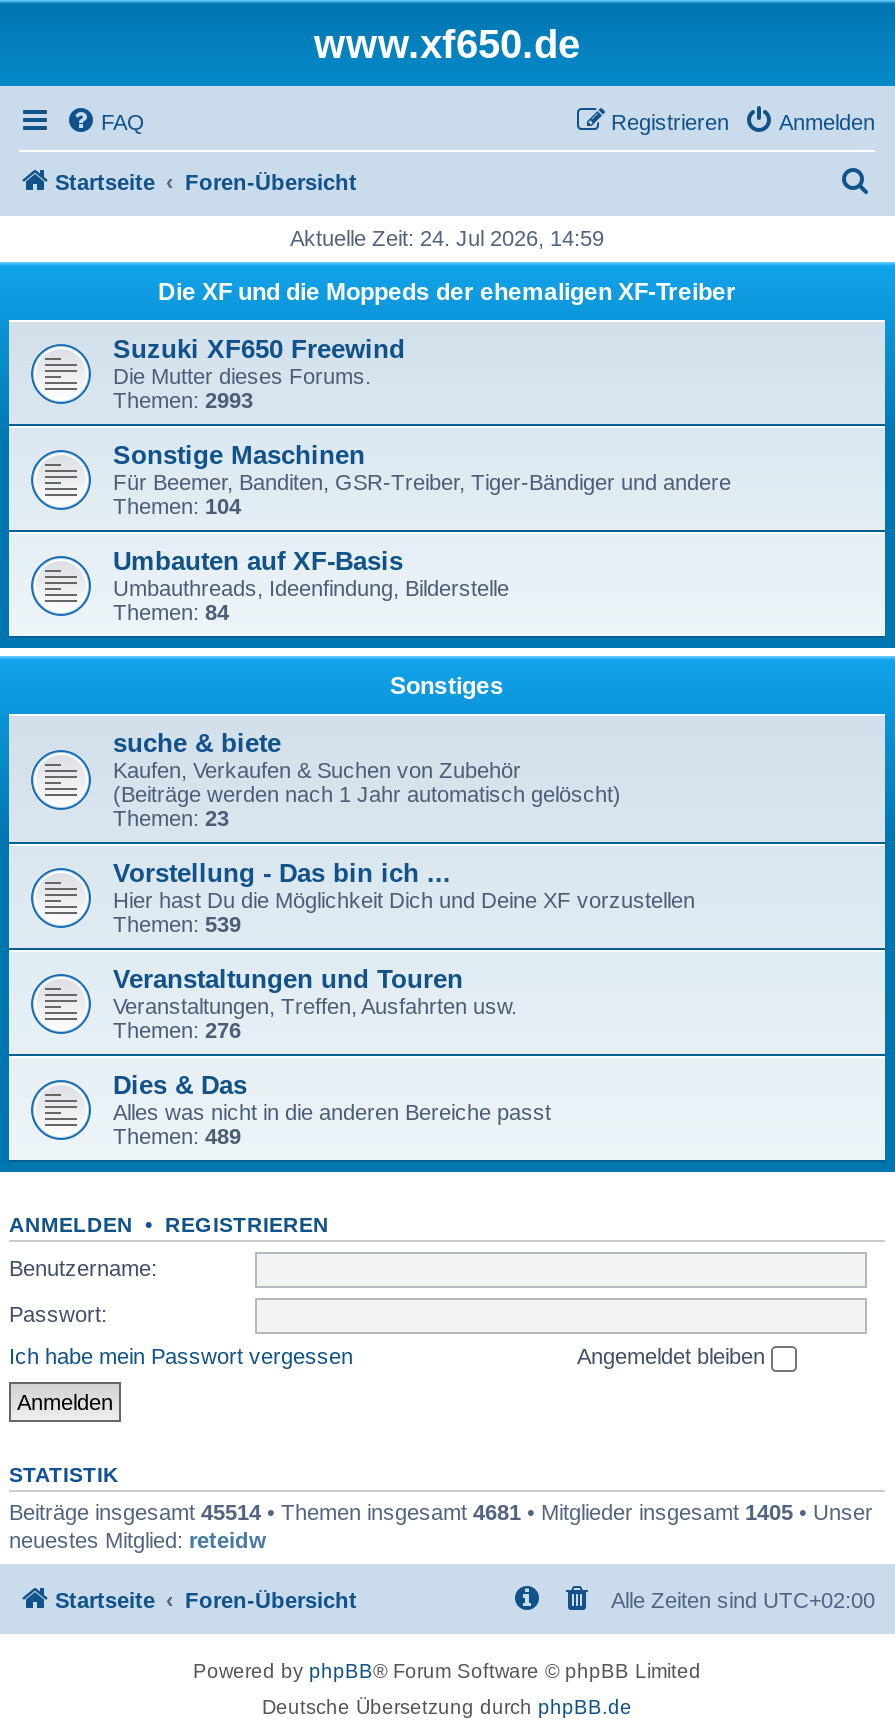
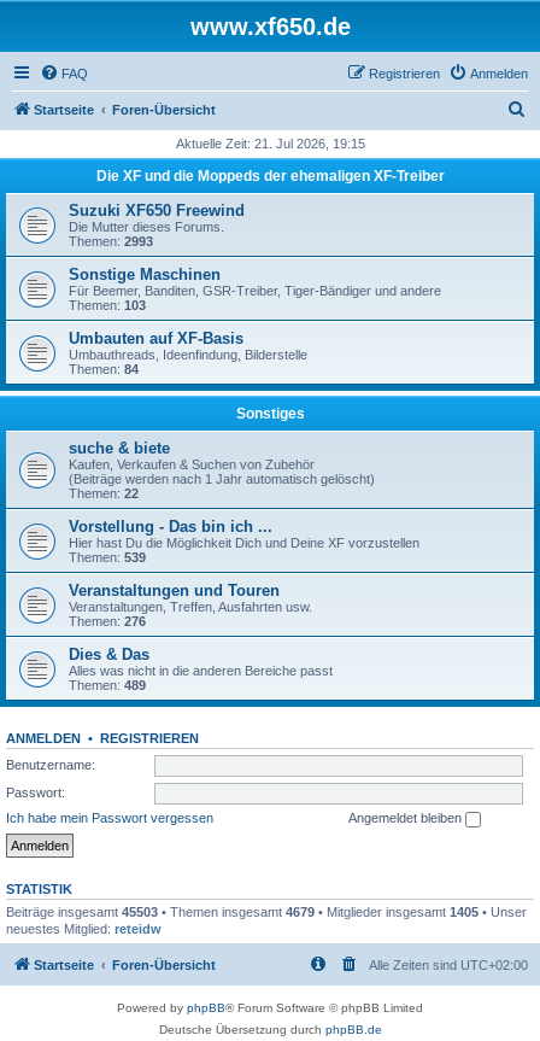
[290,226,604,250] Aktuelle Zeit: 24. Jul 2026, 14:59 -> [175,136,365,151] Aktuelle Zeit: 21. Jul 2026, 19:15
[113,494,241,518] Themen: 104 -> [69,298,146,312] Themen: 103
[113,806,229,830] Themen: 23 -> [69,486,139,501] Themen: 22
[9,1499,873,1523] Beiträge insgesamt 45514 • Themen insgesamt 4681 • Mitglieder insgesamt 1405 • Unser -> [6,904,527,919] Beiträge insgesamt 45503 • Themen insgesamt 4679 • Mitglieder insgesamt 1405 • Unser

